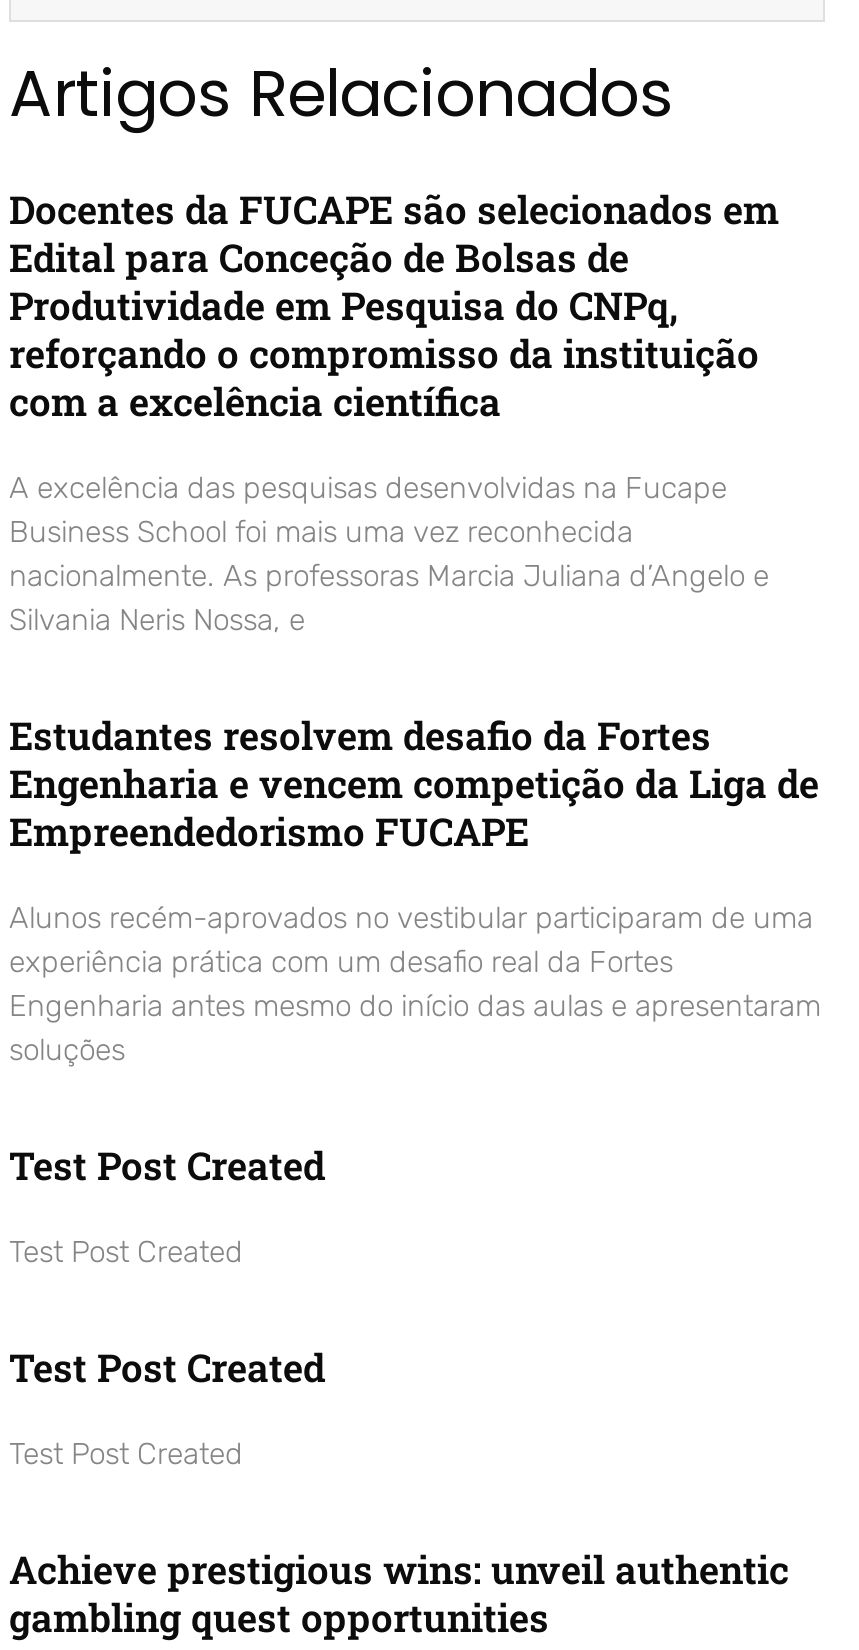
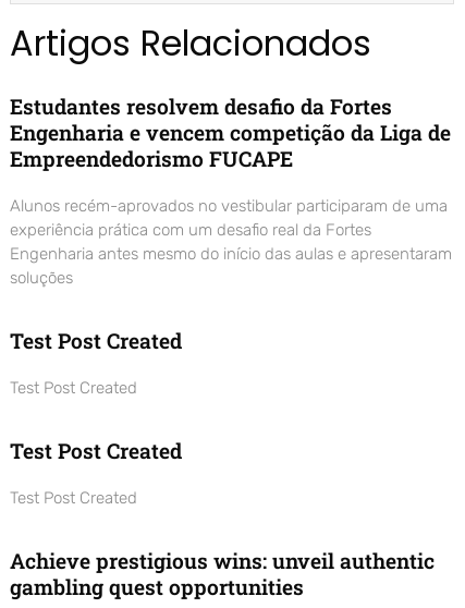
[9,183,779,637] Docentes da FUCAPE são selecionados em | Edital para Conceção de Bolsas de | Produtividade em Pesquisa do CNPq, | reforçando o compromisso da instituição | com a excelência científica | A excelência das pesquisas desenvolvidas na Fucape | Business School foi mais uma vez reconhecida | nacionalmente. As professoras Marcia Juliana d’Angelo e | Silvania Neris Nossa, e -> none

